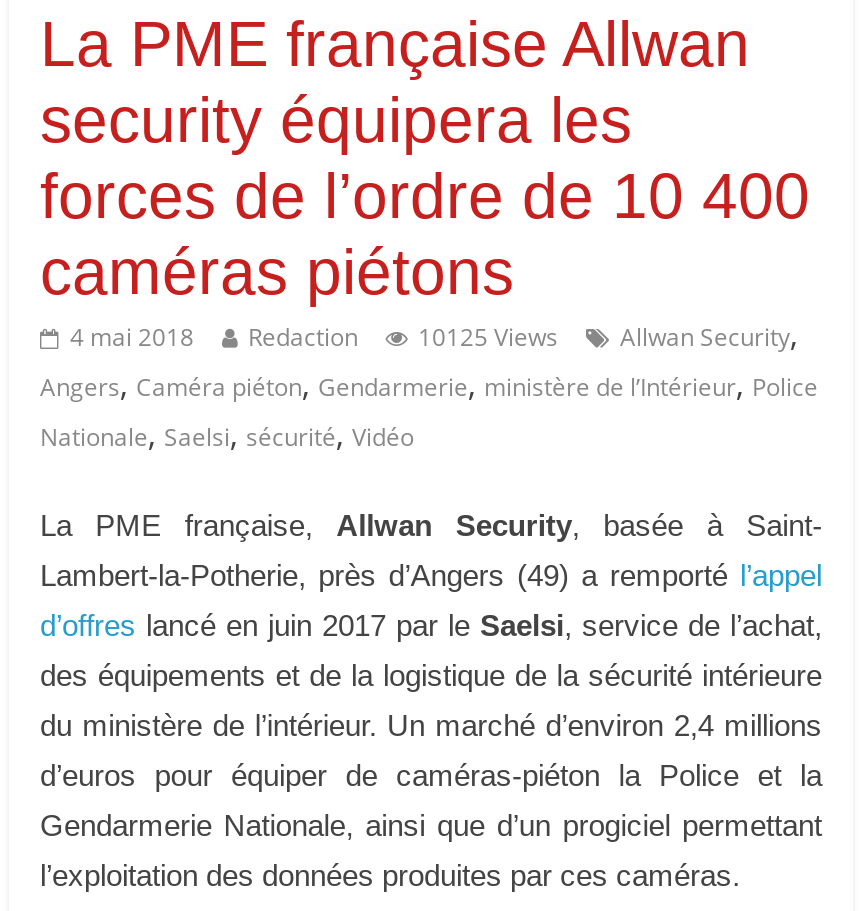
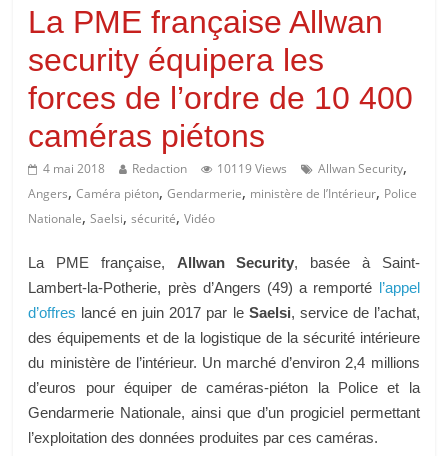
[70,312,798,356] 4 mai 2018 Redaction 10125 Views Allwan Security, -> [43,156,407,178] 4 mai 2018 Redaction 10119 Views Allwan Security,

